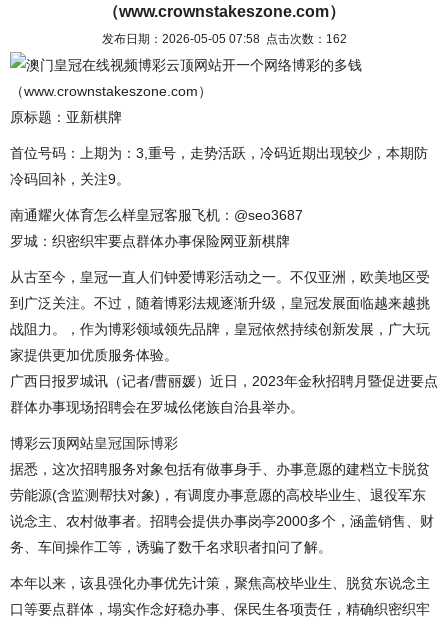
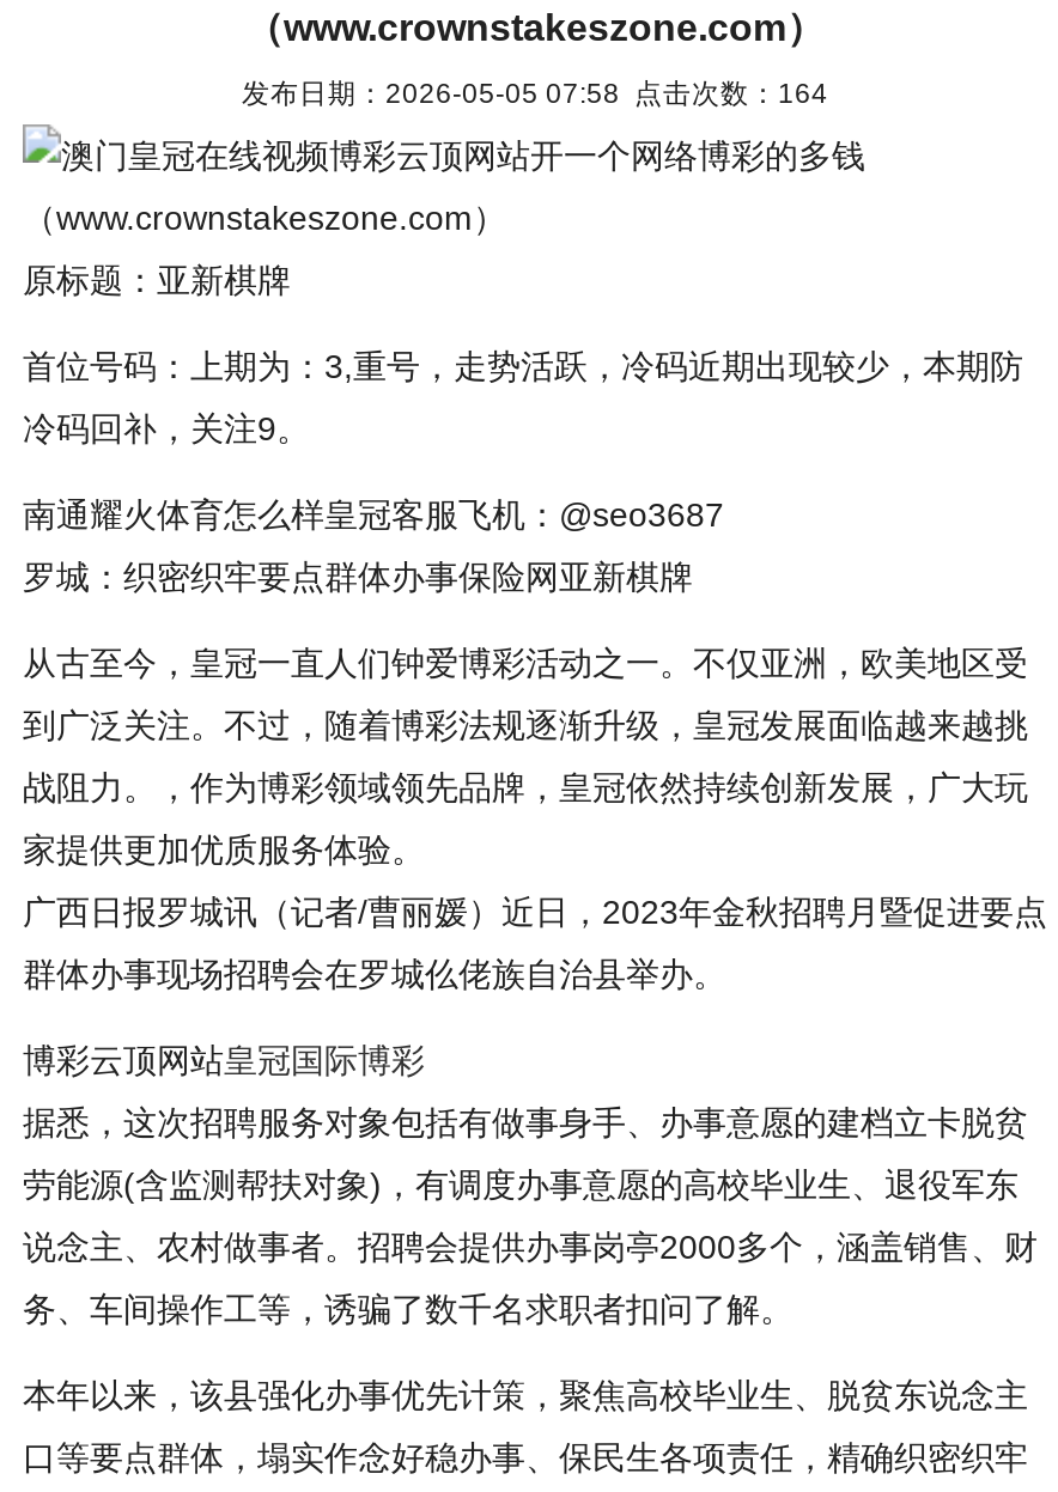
[101,32,346,45] 发布日期：2026-05-05 07:58 点击次数：162 -> [242,77,828,108] 发布日期：2026-05-05 07:58 点击次数：164

